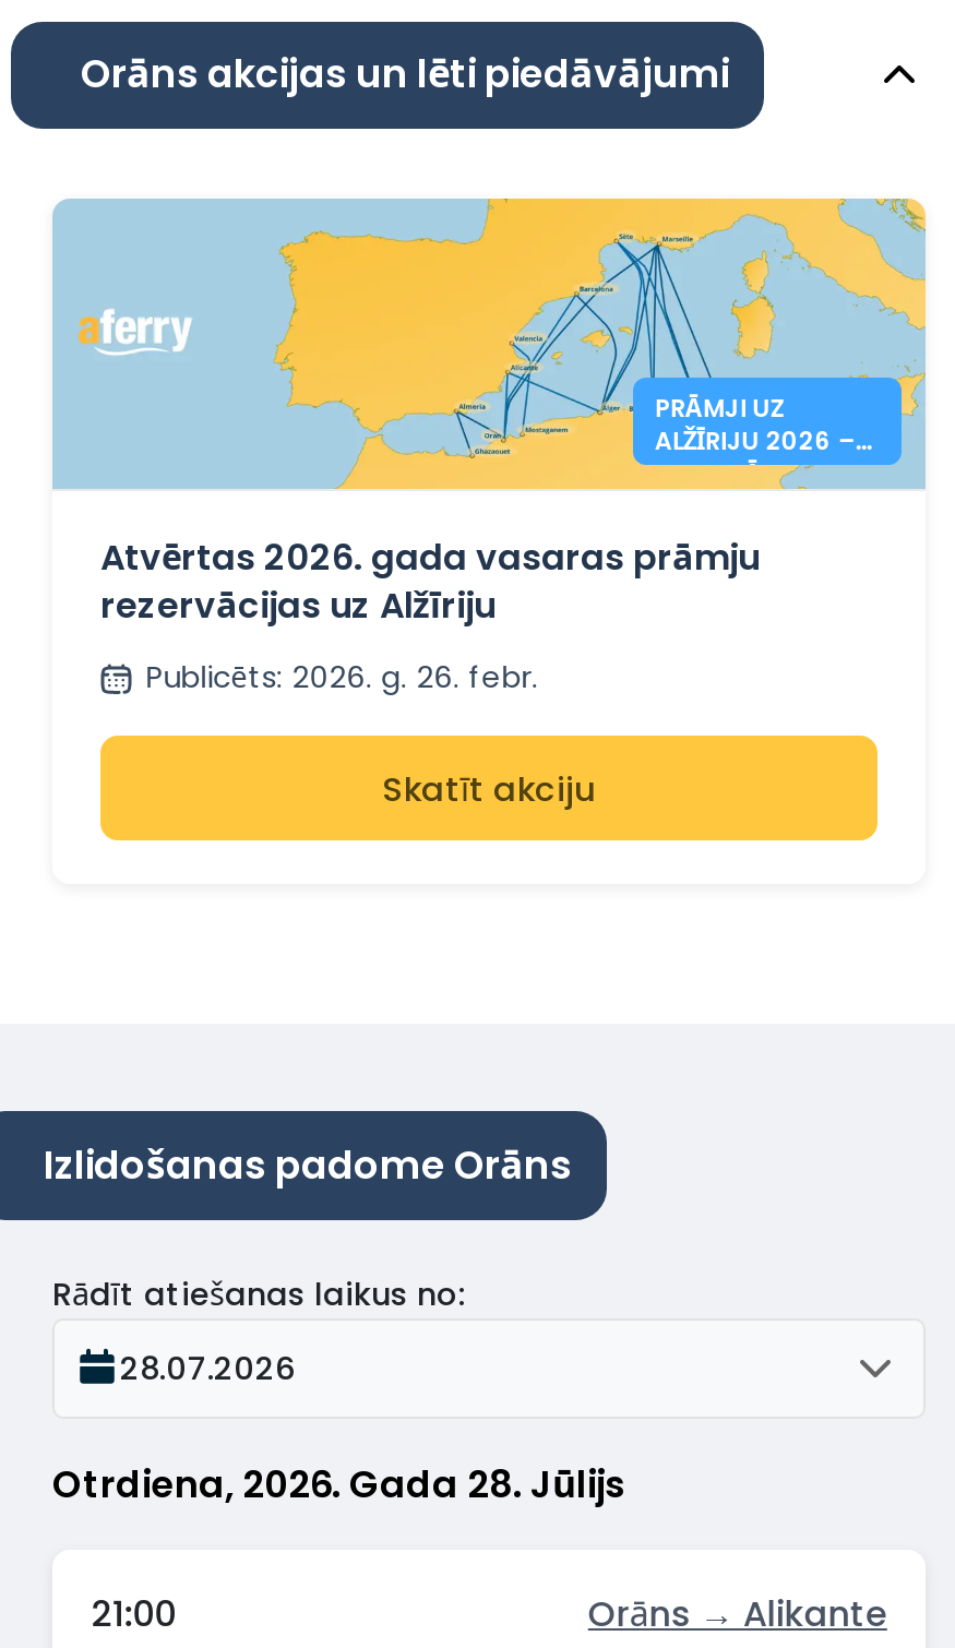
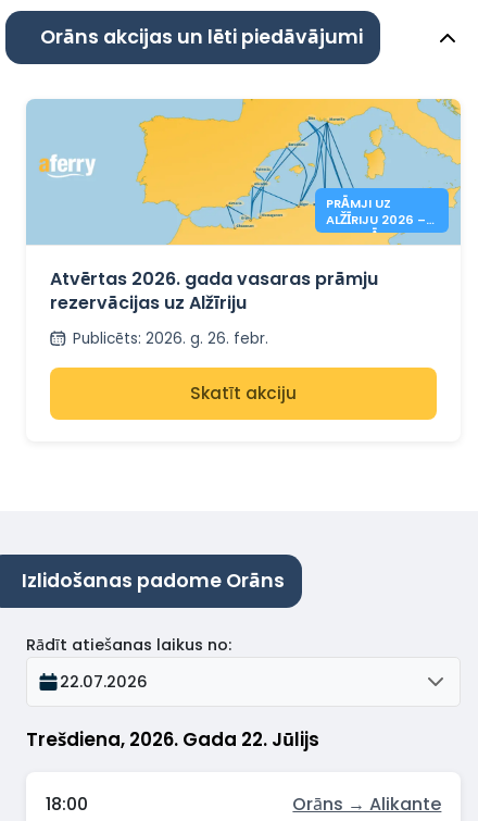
[120,1347,297,1391] 28.07.2026 -> [60,671,148,693] 22.07.2026
[52,1459,626,1511] Otrdiena, 2026. Gada 28. Jūlijs -> [26,727,319,753] Trešdiena, 2026. Gada 22. Jūlijs
[91,1589,176,1639] 21:00 -> [45,791,88,816] 18:00

